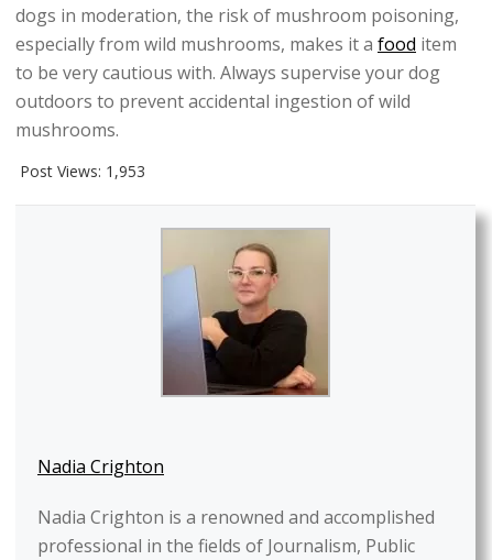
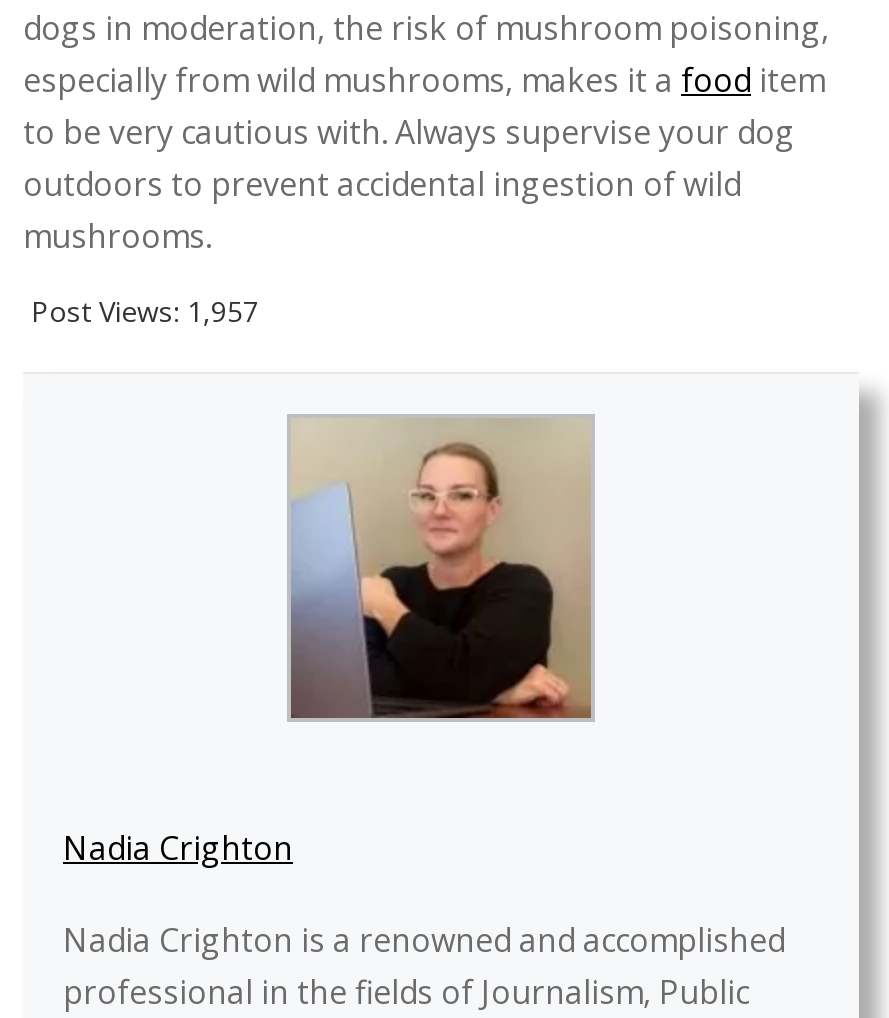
[20,160,145,181] Post Views: 1,953 -> [31,291,259,329] Post Views: 1,957

